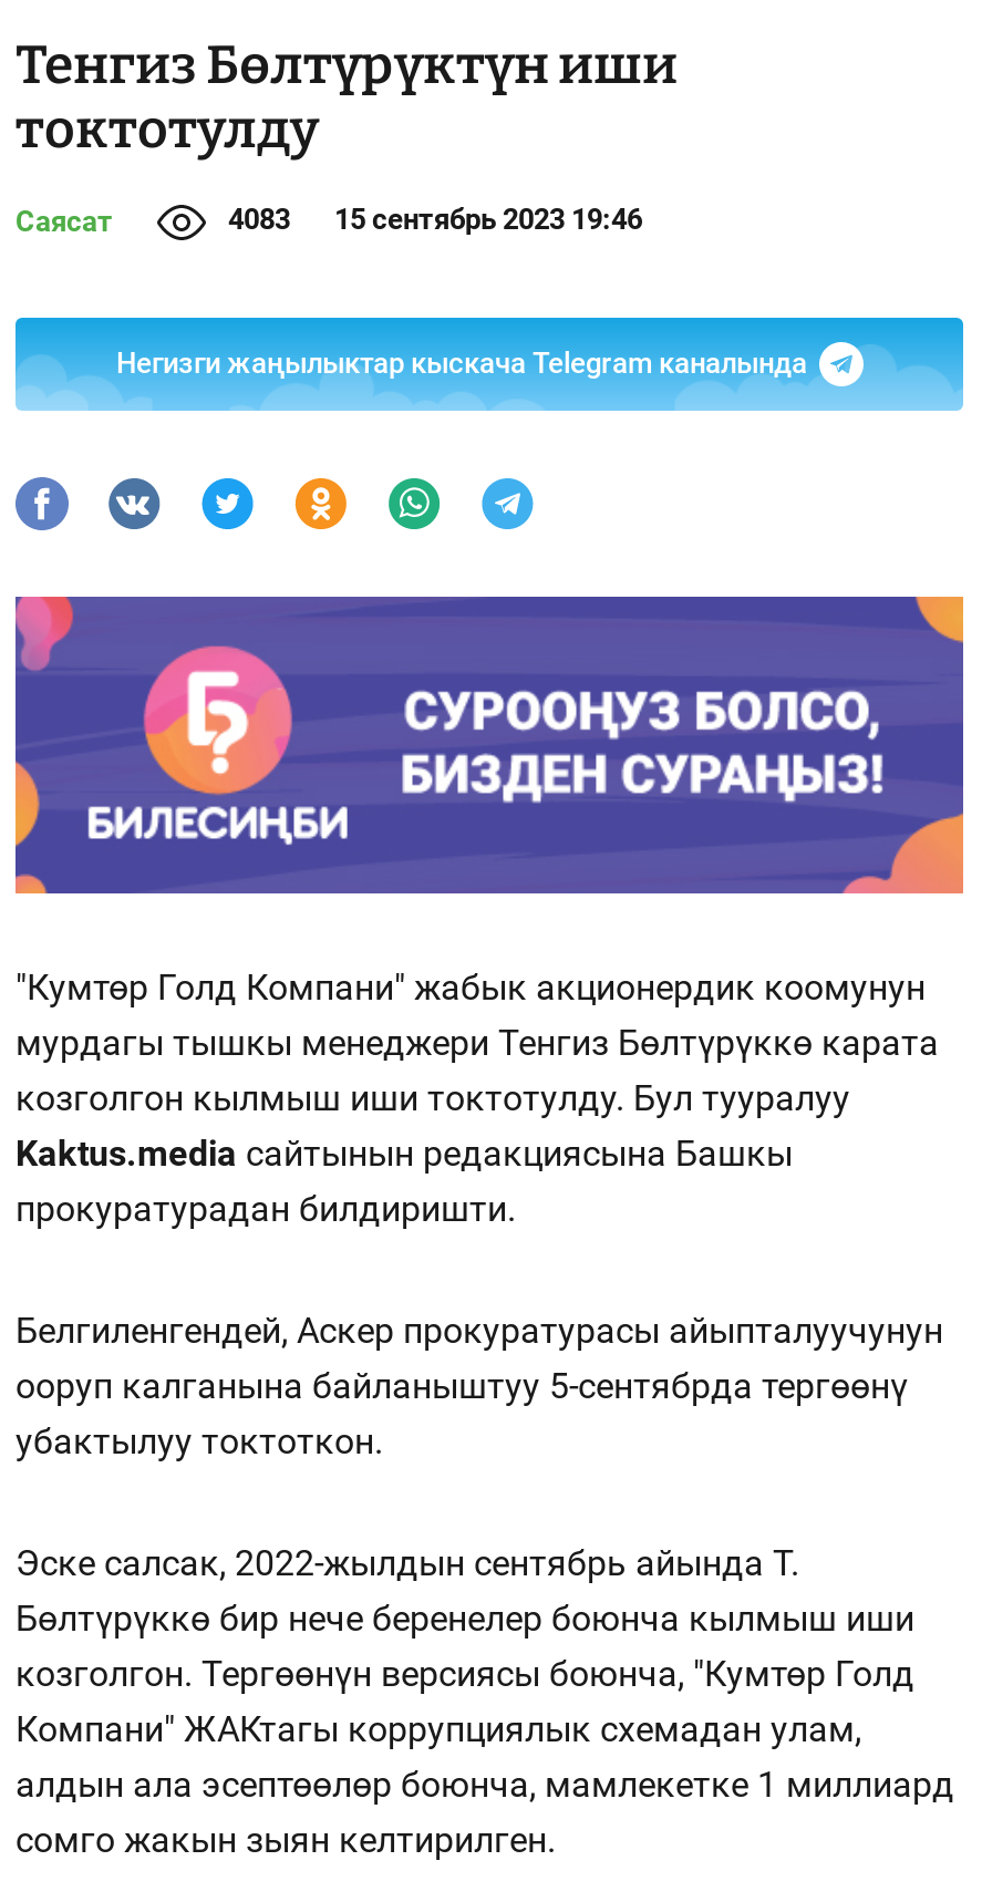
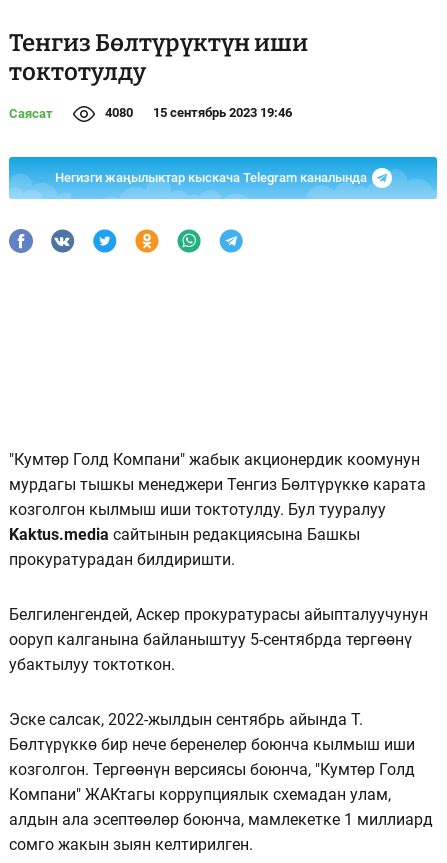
[228,203,642,236] 4083 15 сентябрь 2023 19:46 -> [105,105,292,120] 4080 15 сентябрь 2023 19:46
[13,595,965,896] [image] -> none

